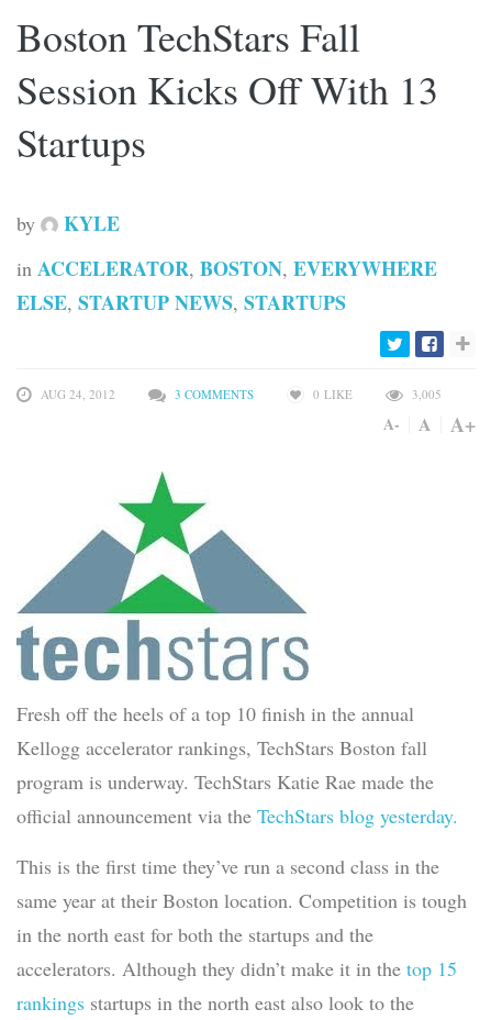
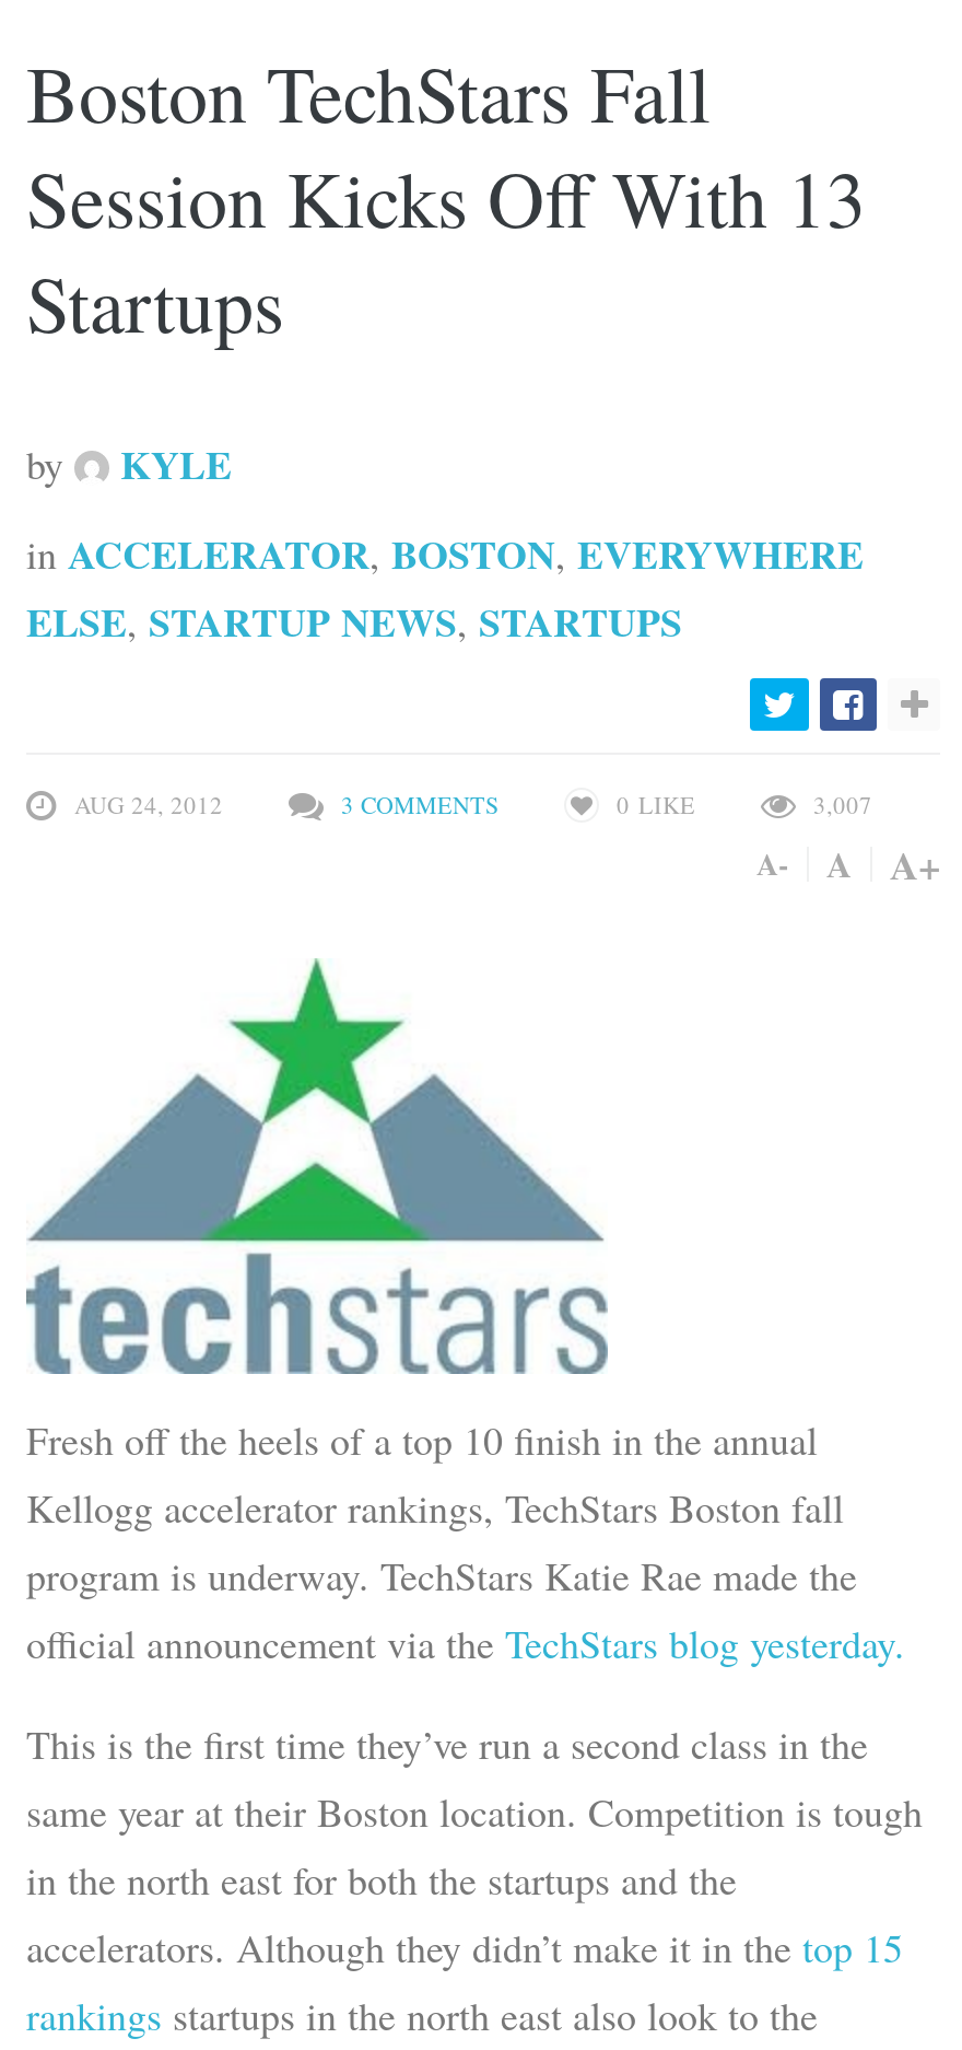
[409,385,442,402] 3,005 -> [807,787,872,819] 3,007

